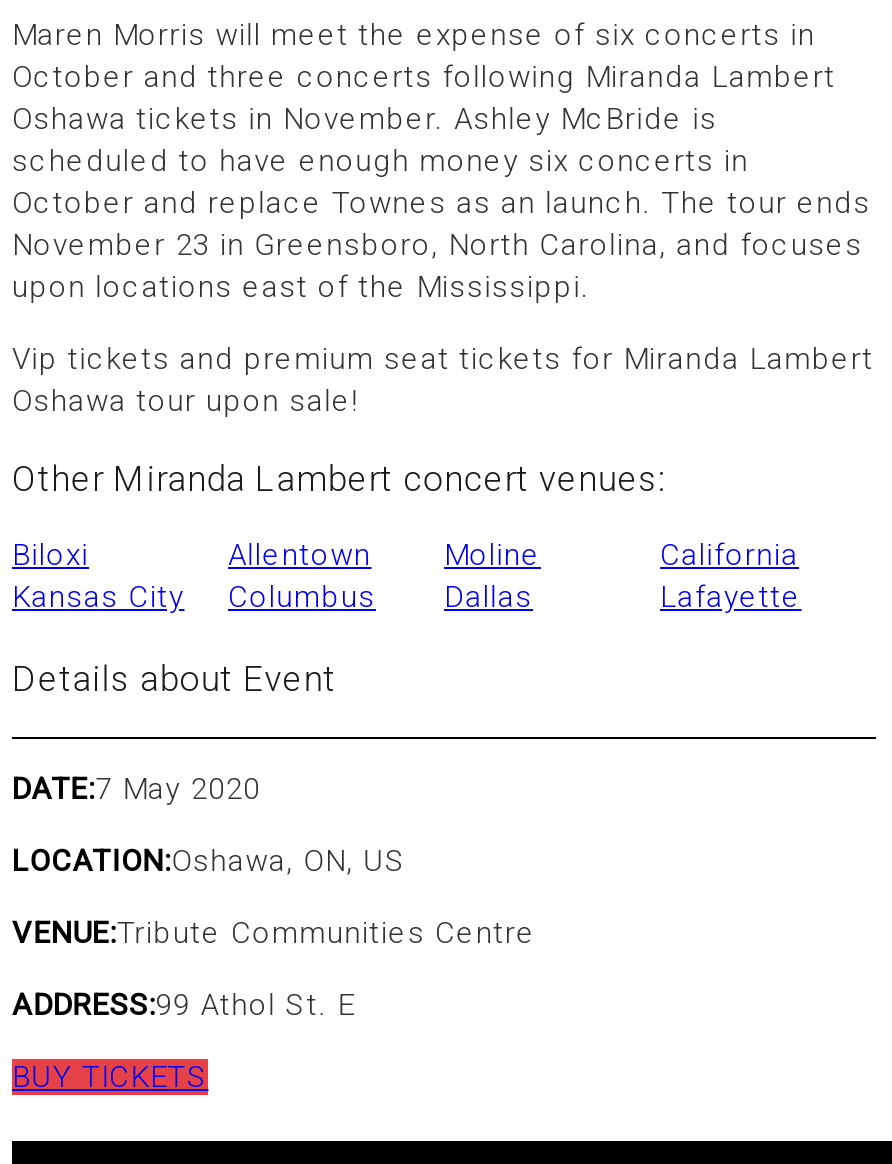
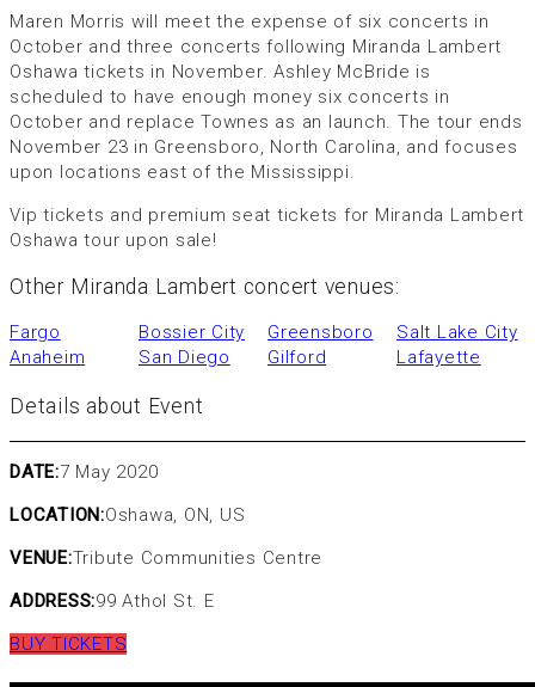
[12,538,799,616] Biloxi | Allentown | Moline | California | Kansas City | Columbus | Dallas -> [10,322,518,369] Fargo | Bossier City | Greensboro | Salt Lake City | Anaheim | San Diego | Gilford

